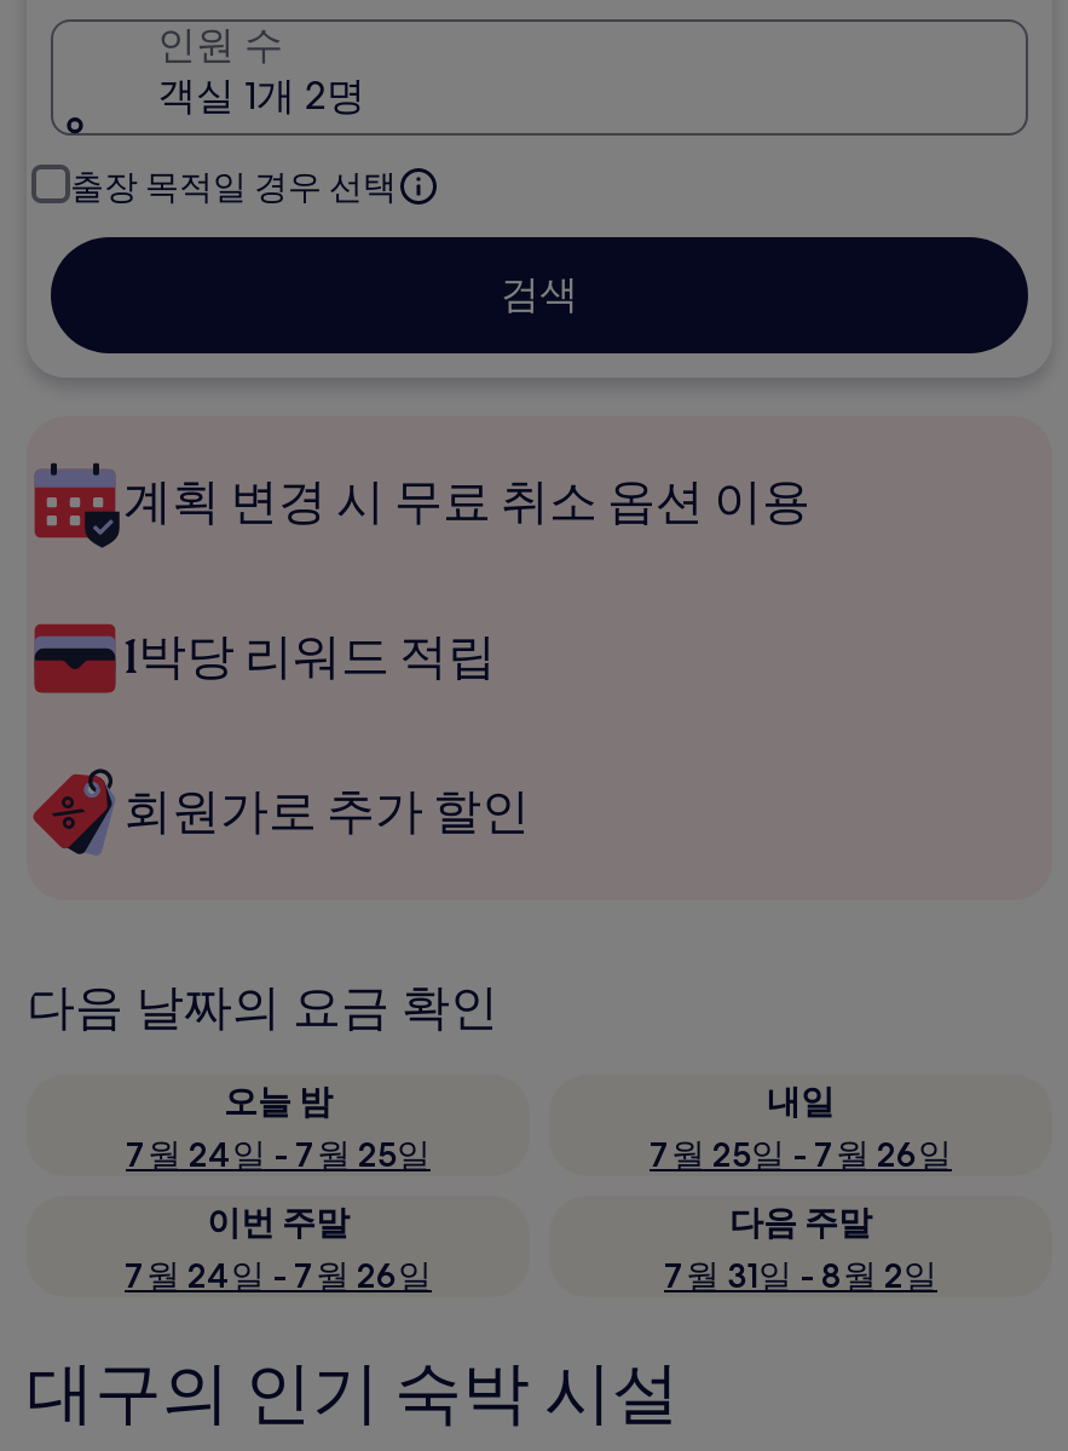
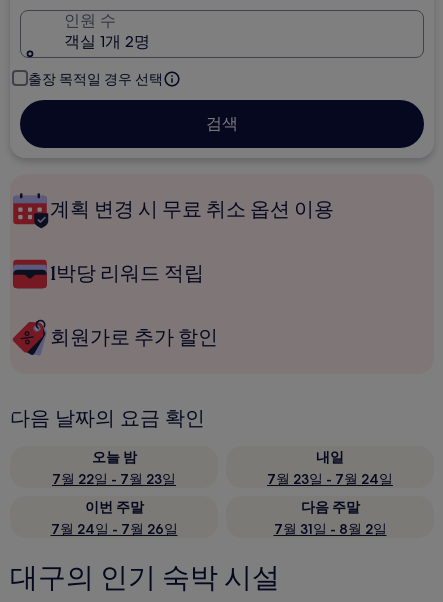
[126,1133,431,1176] 7월 24일 - 7월 25일 -> [52,470,176,488] 7월 22일 - 7월 23일
[650,1133,952,1176] 7월 25일 - 7월 26일 -> [267,470,393,488] 7월 23일 - 7월 24일

